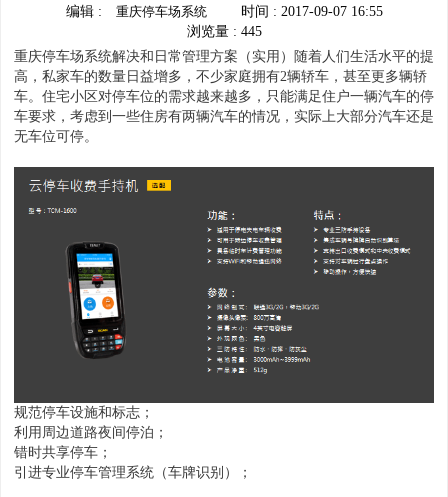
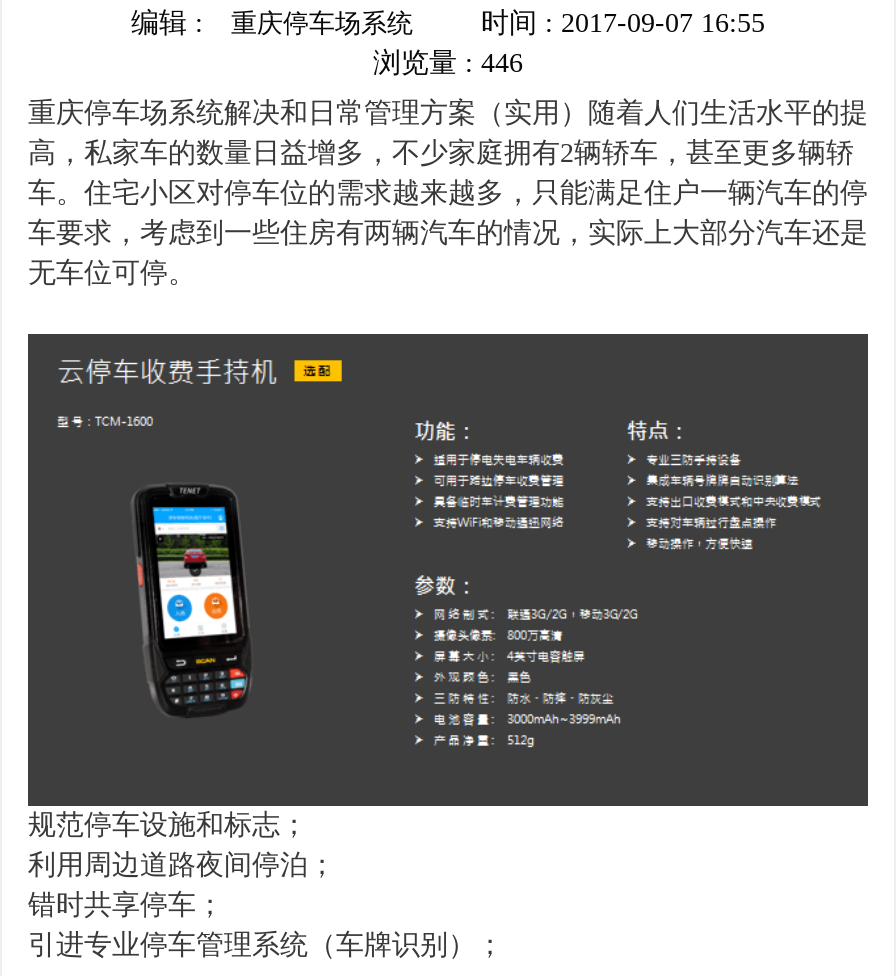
[186,24,261,39] 浏览量 : 445 -> [373,48,523,78] 浏览量 : 446

